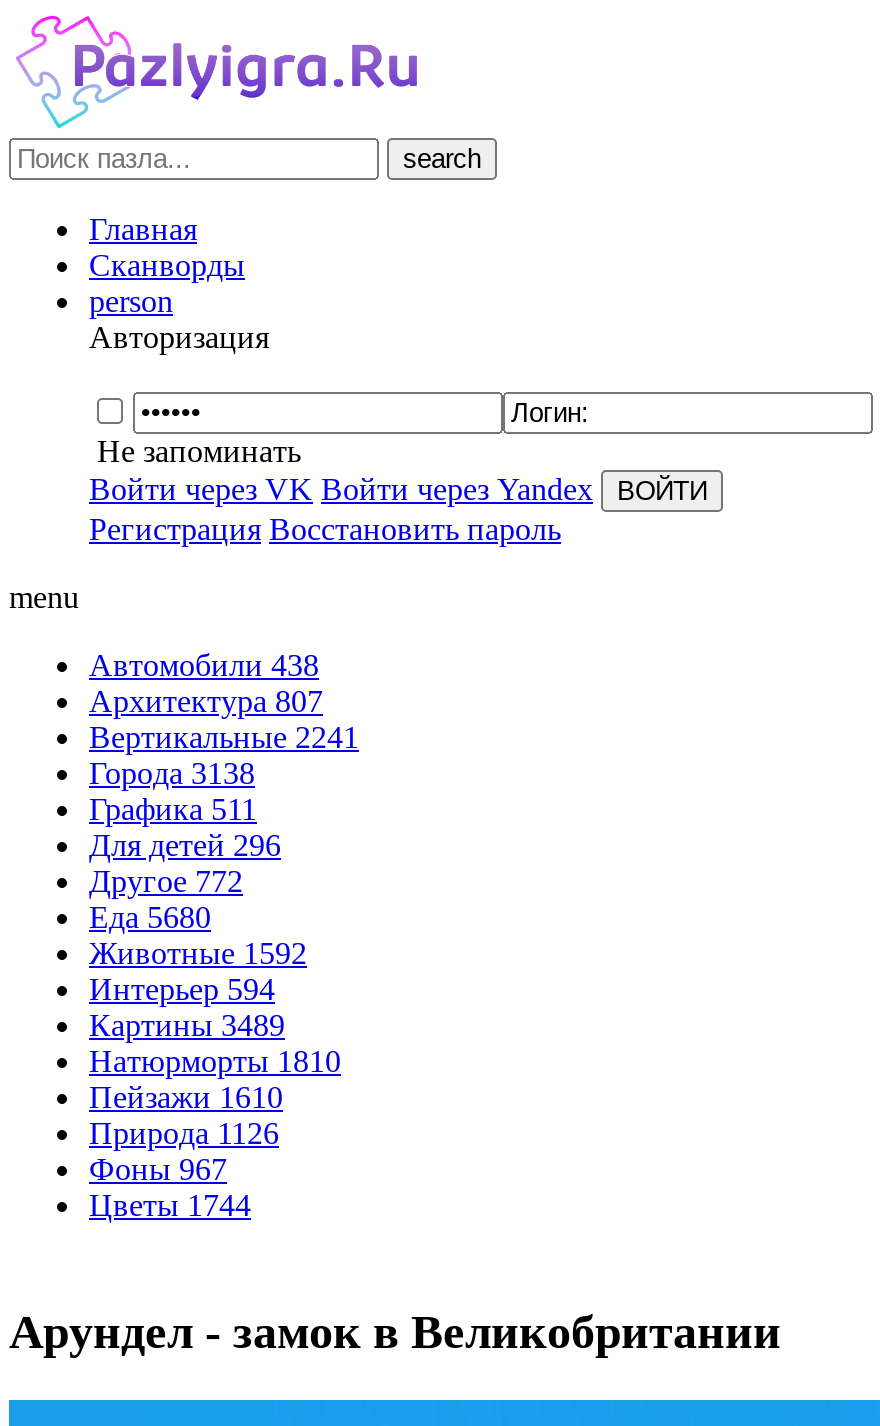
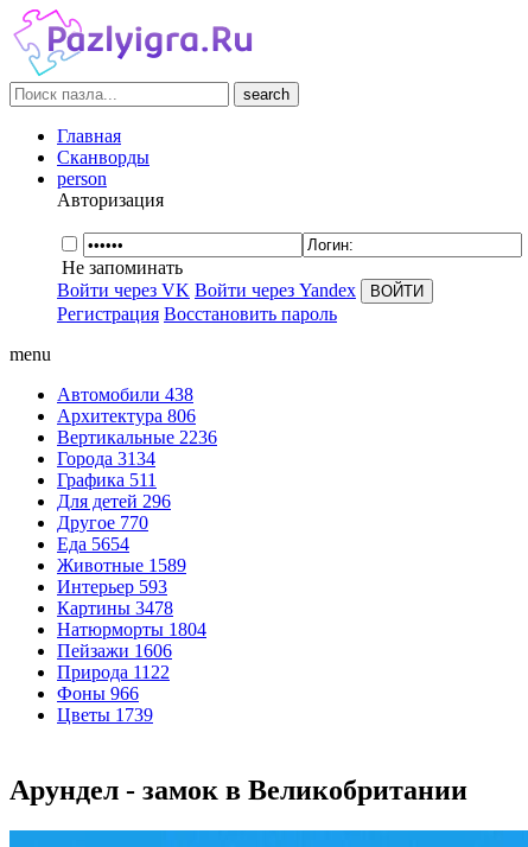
[89,684,323,718] Архитектура 807 -> [57,406,196,426] Архитектура 806
[89,720,359,754] Вертикальные 2241 -> [57,427,217,447] Вертикальные 2236
[89,756,255,790] Города 3138 -> [57,448,155,469] Города 3134
[89,864,243,898] Другое 772 -> [57,512,148,533] Другое 770
[89,900,211,934] Еда 5680 -> [57,534,129,554] Еда 5654
[89,936,307,970] Животные 1592 -> [57,555,186,575] Животные 1589
[89,972,275,1006] Интерьер 594 -> [57,577,167,597] Интерьер 593
[89,1008,285,1042] Картины 3489 -> [57,598,173,618] Картины 3478
[89,1044,341,1078] Натюрморты 1810 -> [57,619,206,639] Натюрморты 1804
[89,1080,283,1114] Пейзажи 1610 -> [57,641,172,661] Пейзажи 1606
[89,1116,279,1150] Природа 1126 -> [57,662,170,682] Природа 1122
[89,1152,227,1186] Фоны 967 -> [57,683,139,703] Фоны 966
[89,1188,251,1222] Цветы 1744 -> [57,705,153,725] Цветы 1739

